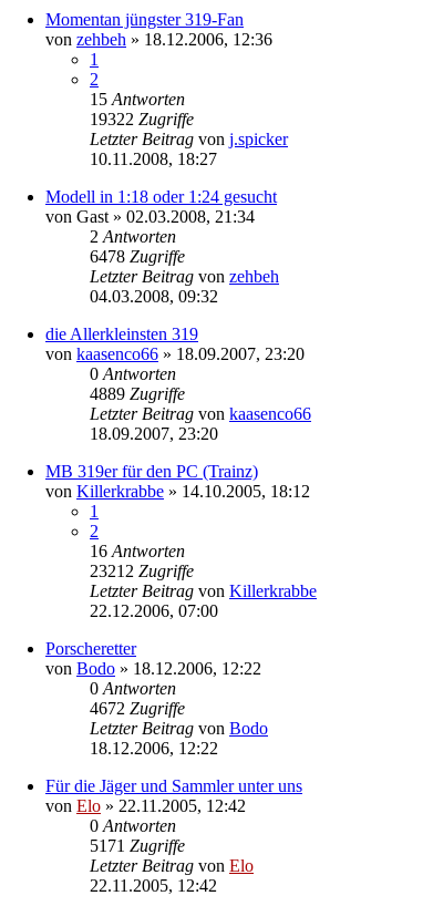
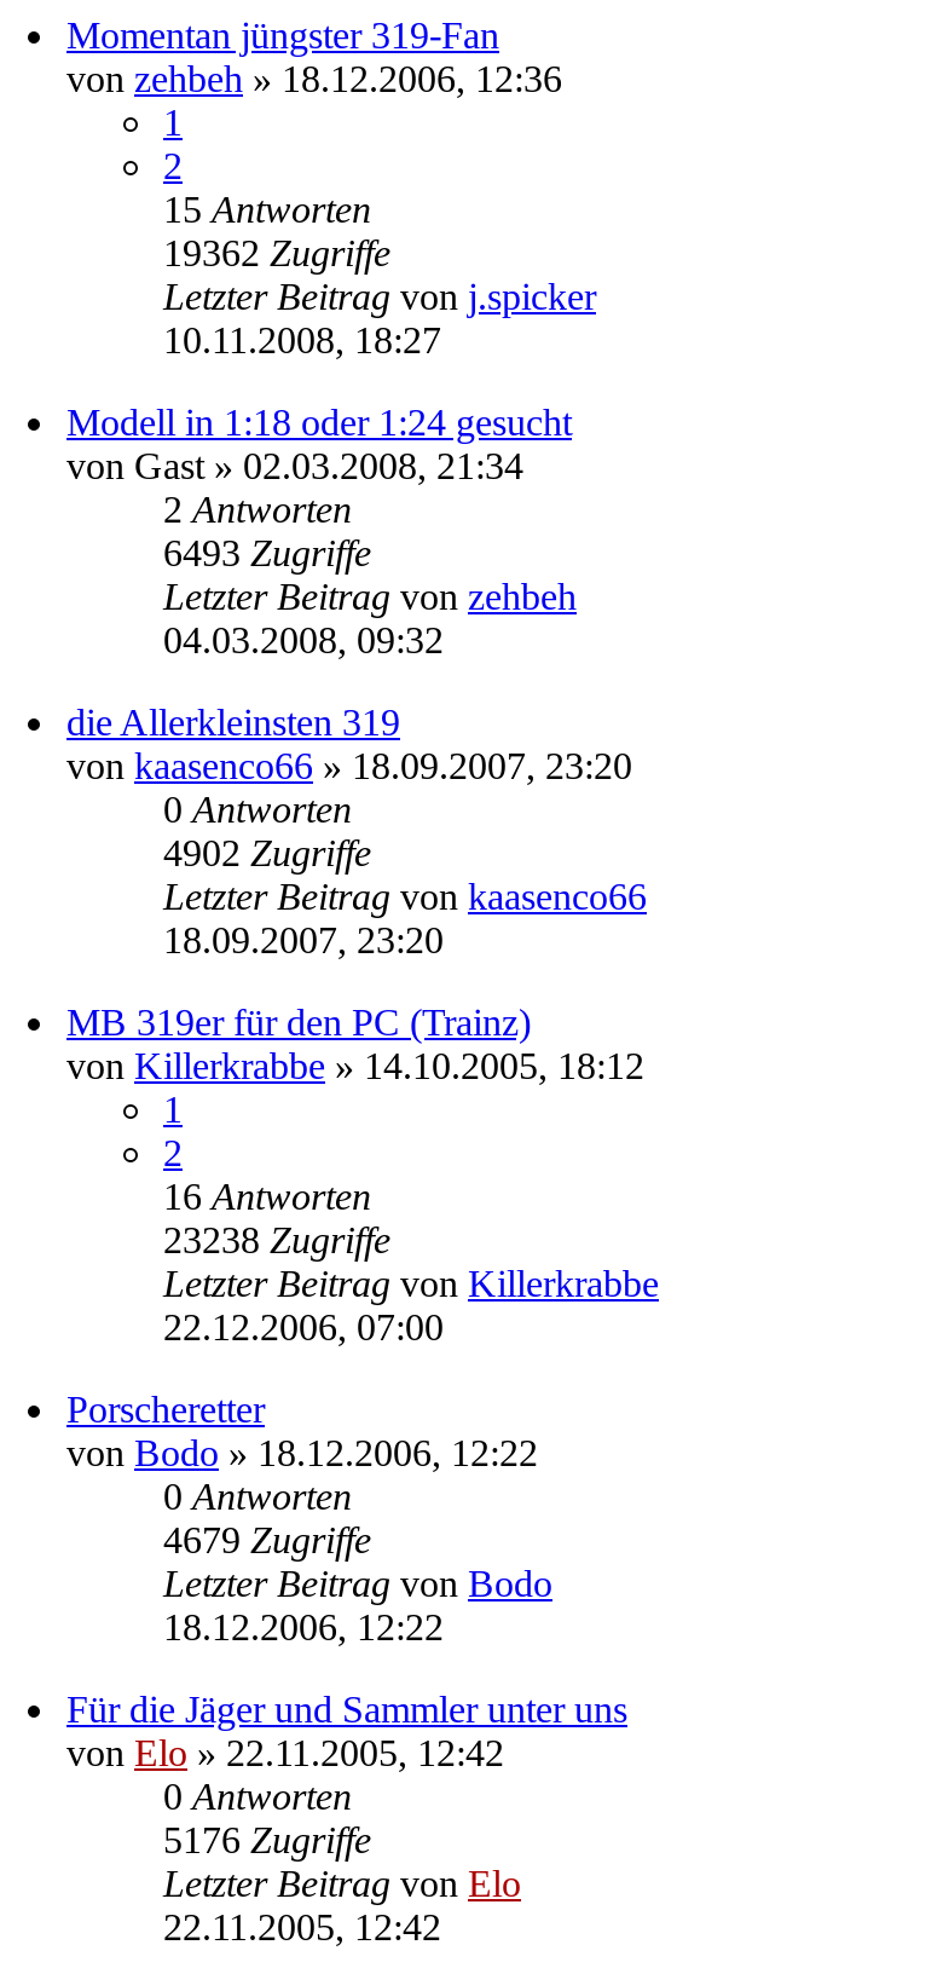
[90,109,194,128] 19322 Zugriffe -> [163,232,390,273] 19362 Zugriffe
[90,247,185,266] 6478 Zugriffe -> [163,532,371,573] 6493 Zugriffe
[90,384,185,403] 4889 Zugriffe -> [163,832,371,873] 4902 Zugriffe
[90,561,194,580] 23212 Zugriffe -> [163,1219,390,1260] 23238 Zugriffe
[90,699,185,717] 4672 Zugriffe -> [163,1519,371,1560] 4679 Zugriffe
[90,836,185,855] 5171 Zugriffe -> [163,1819,371,1860] 5176 Zugriffe

